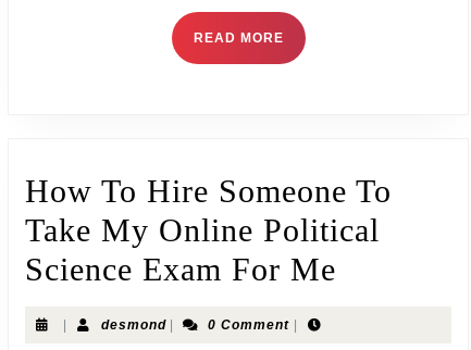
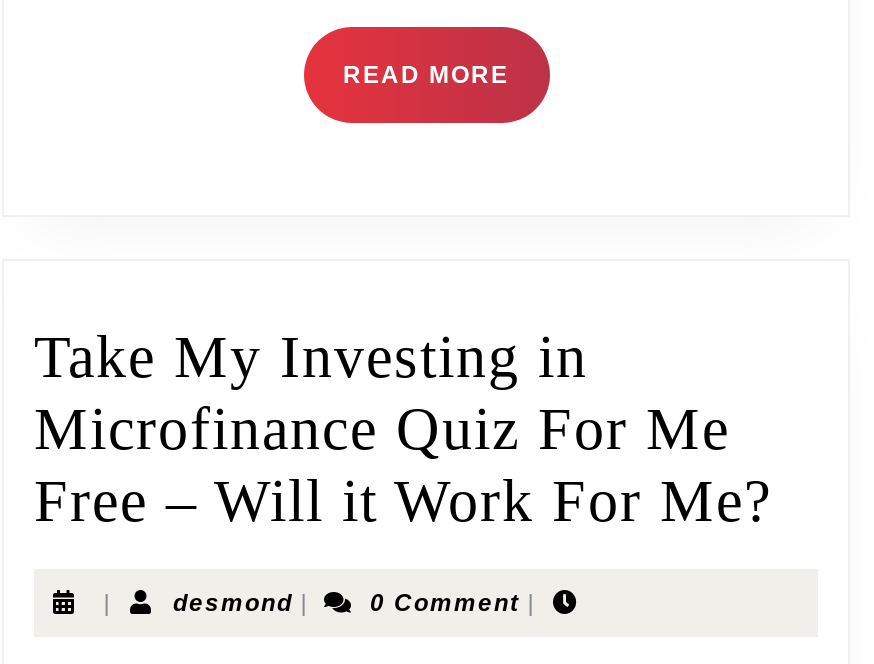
[25,173,392,287] How To Hire Someone To | Take My Online Political | Science Exam For Me -> [34,323,772,533] Take My Investing in | Microfinance Quiz For Me | Free – Will it Work For Me?

